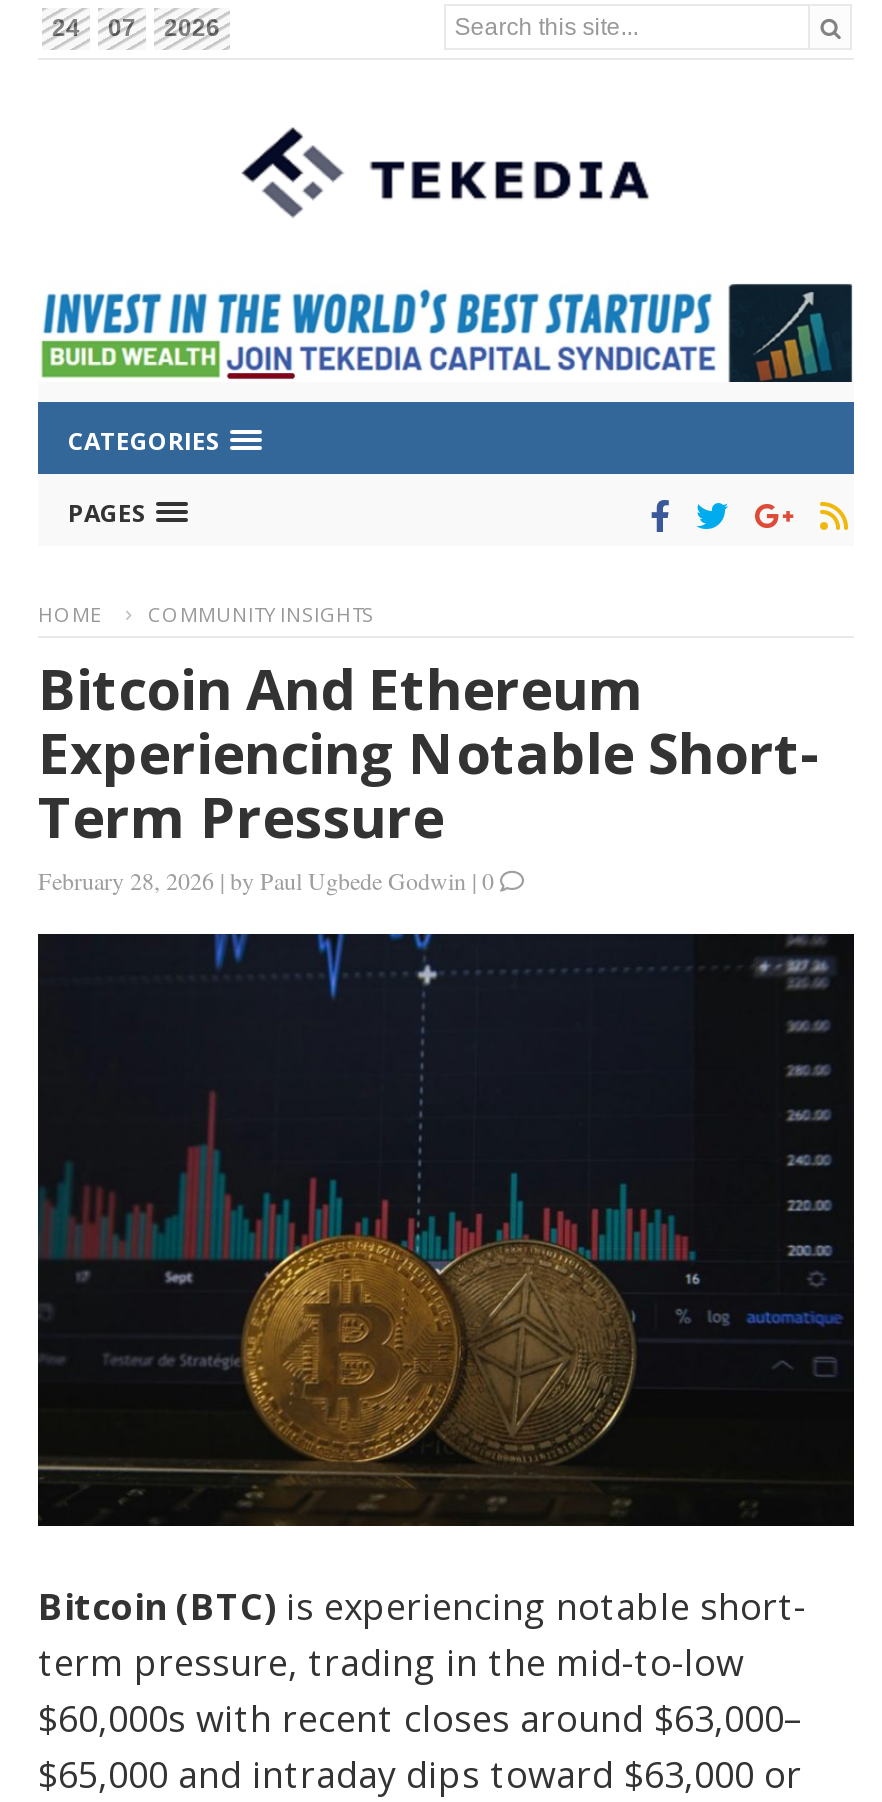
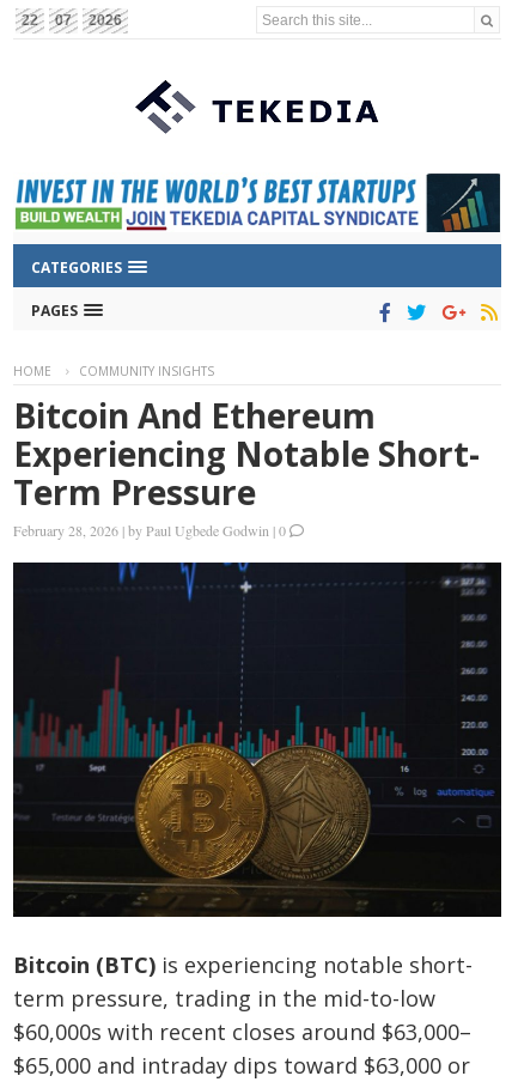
[52,14,220,42] 24 07 2026 -> [22,12,122,29] 22 07 2026

